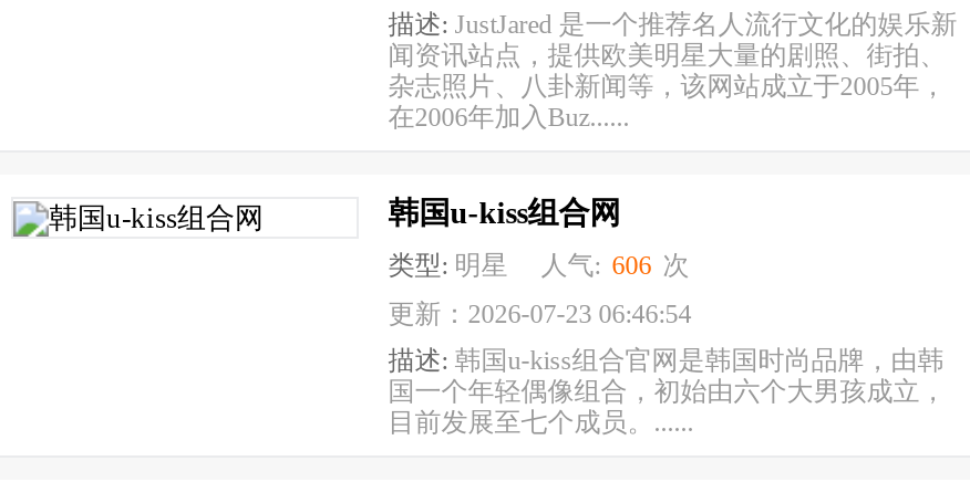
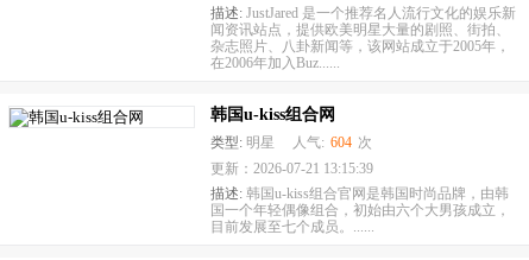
[388,249,689,280] 类型: 明星 人气: 606 次 -> [211,134,372,151] 类型: 明星 人气: 604 次
[388,298,691,329] 更新：2026-07-23 06:46:54 -> [211,160,374,176] 更新：2026-07-21 13:15:39

